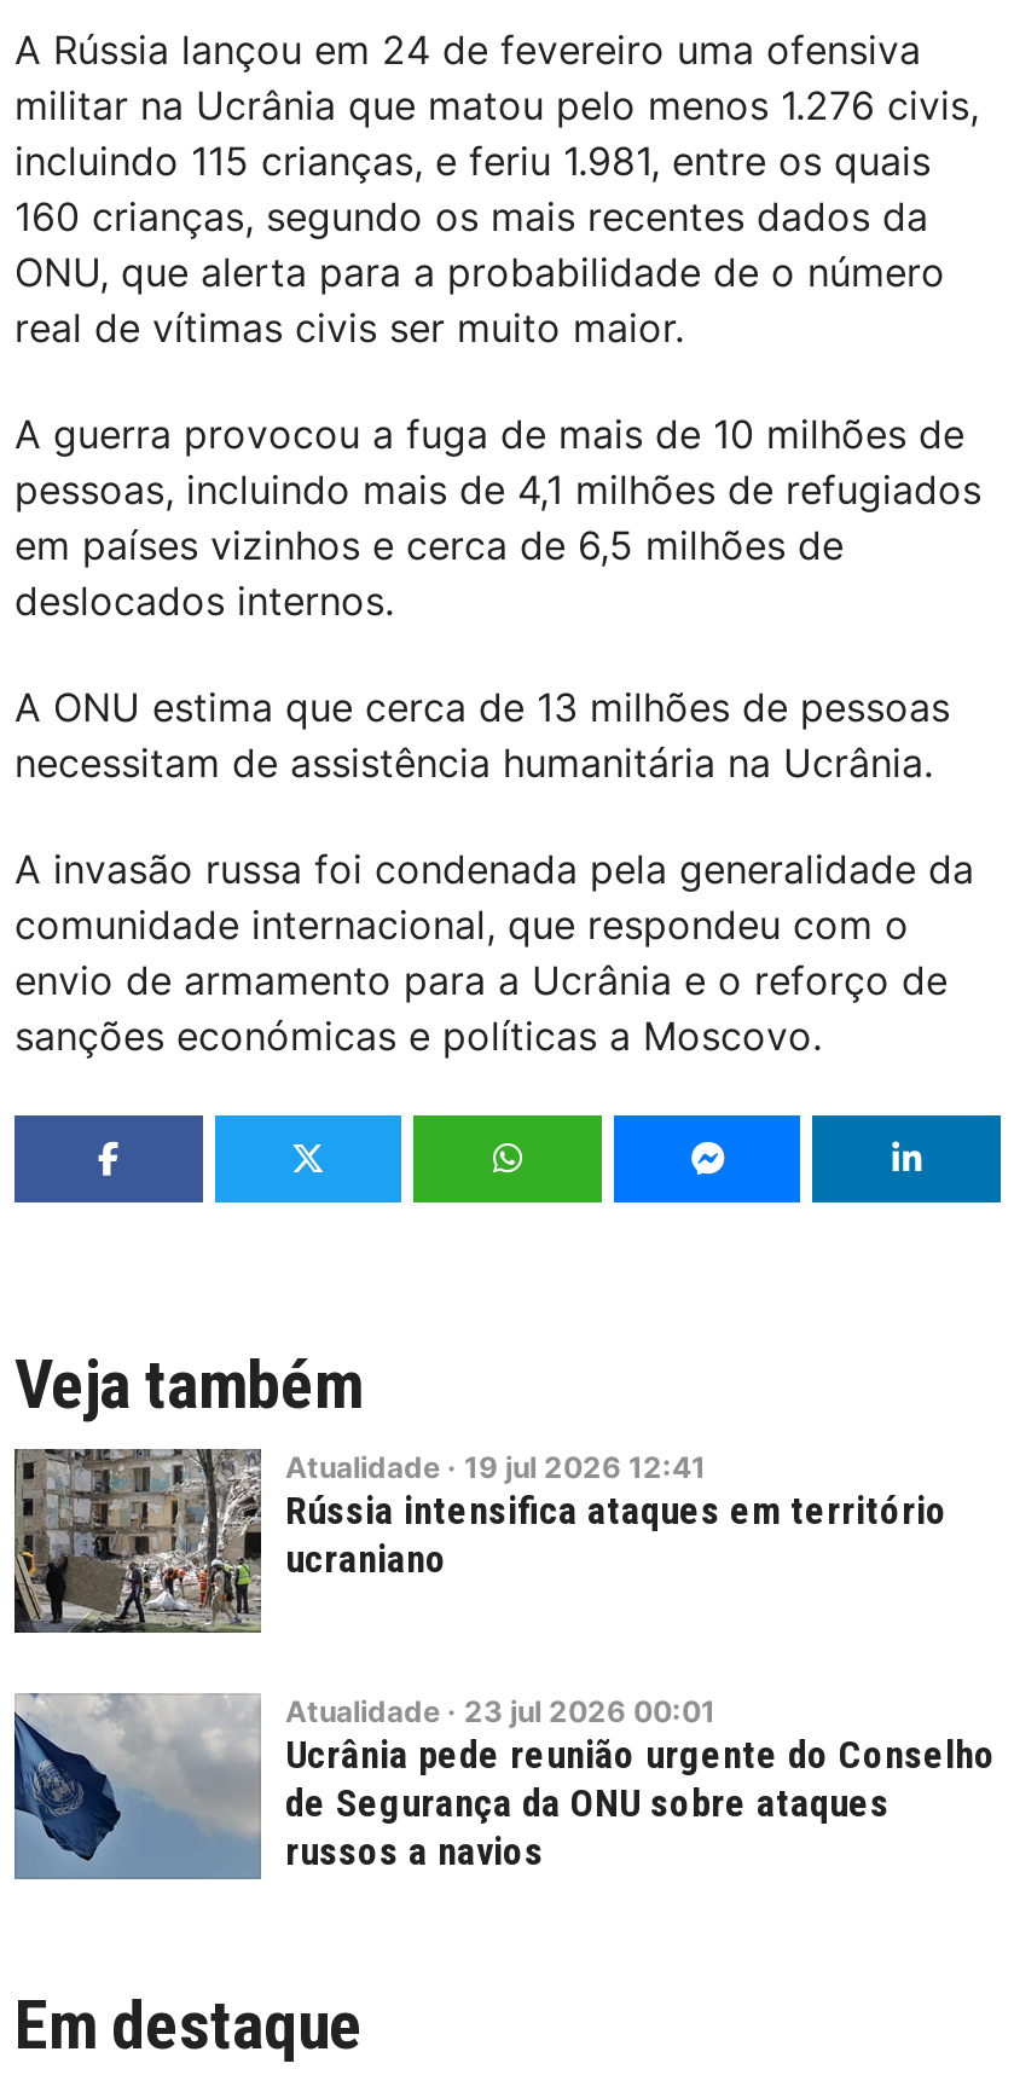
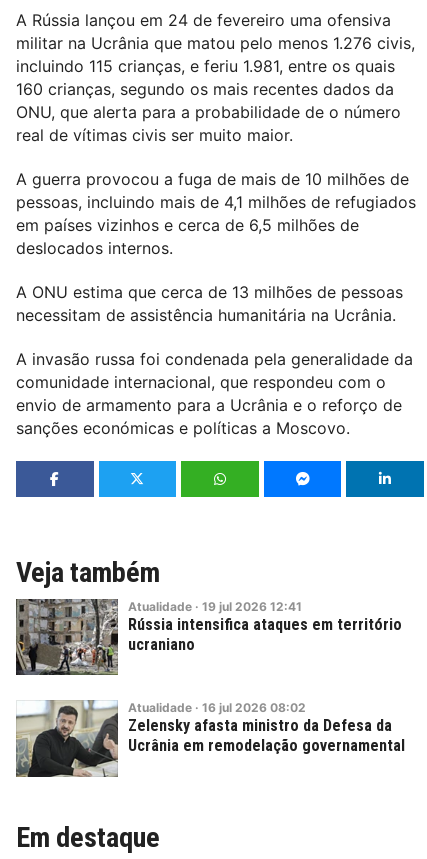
[12,1693,996,1882] [image] | Atualidade · 23 jul 2026 00:01 | Ucrânia pede reunião urgente do Conselho | de Segurança da ONU sobre ataques | russos a navios -> [15,700,405,778] [image] | Atualidade · 16 jul 2026 08:02 | Zelensky afasta ministro da Defesa da | Ucrânia em remodelação governamental

